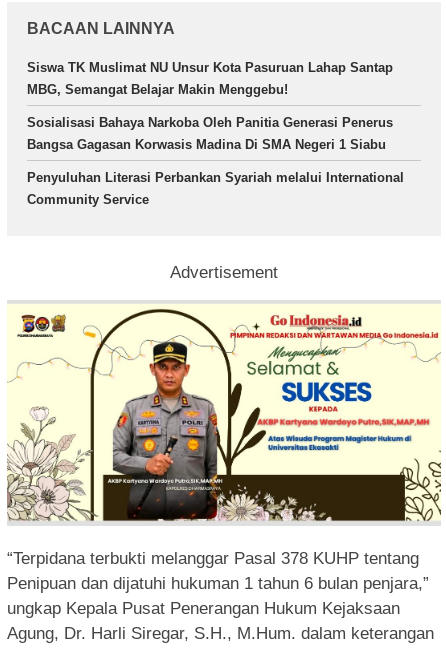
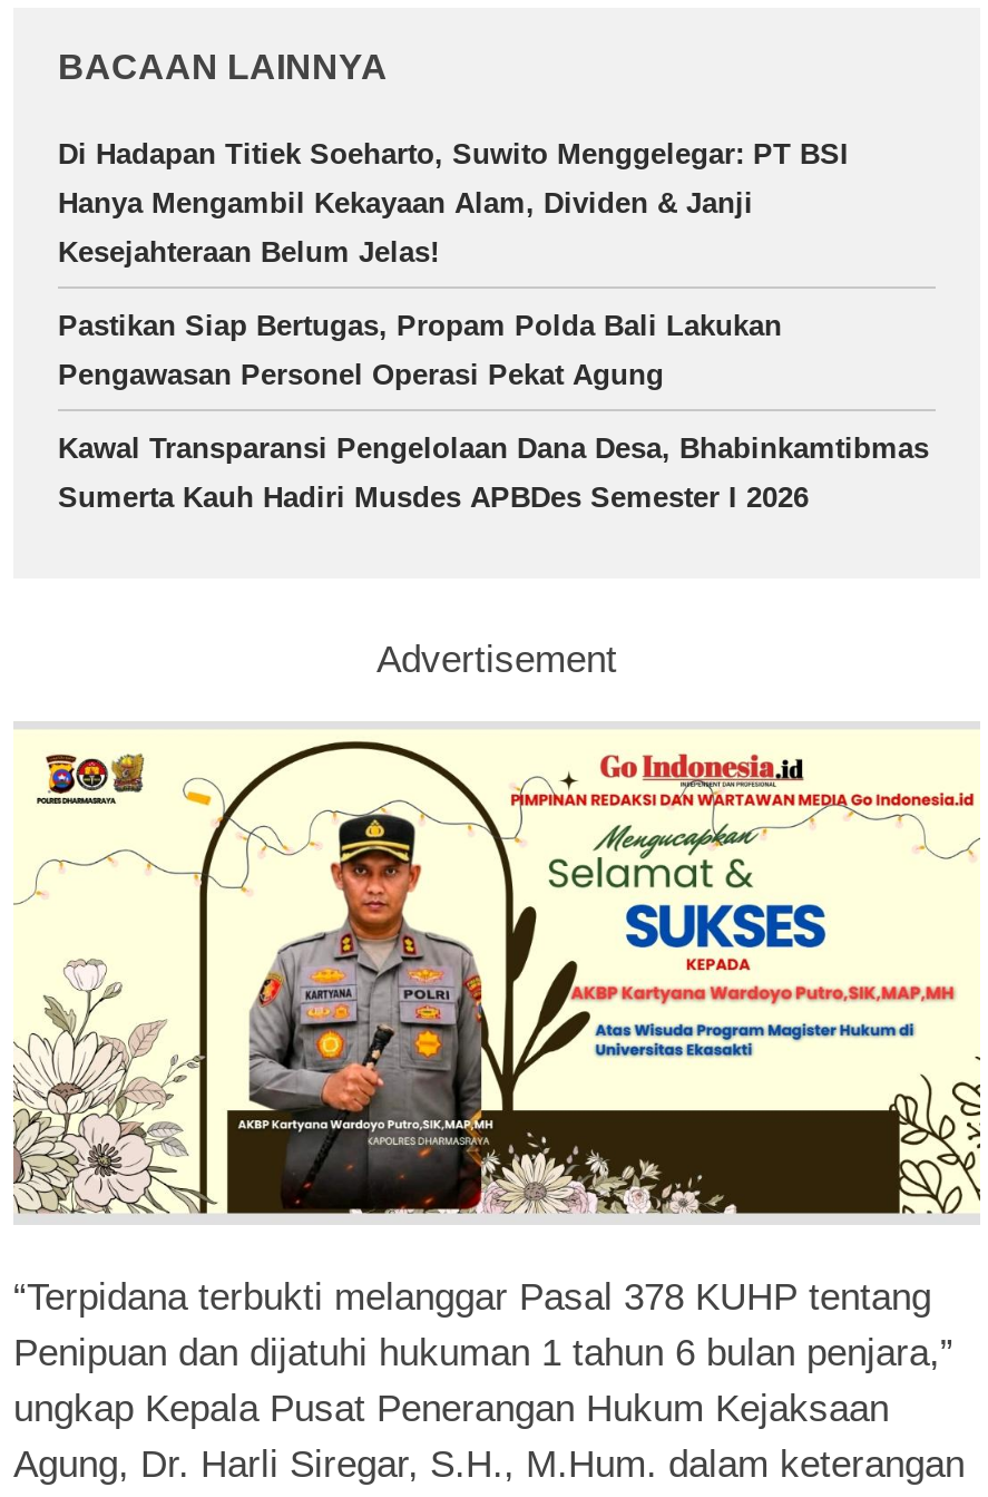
[27,59,404,206] Siswa TK Muslimat NU Unsur Kota Pasuruan Lahap Santap | MBG, Semangat Belajar Makin Menggebu! | Sosialisasi Bahaya Narkoba Oleh Panitia Generasi Penerus | Bangsa Gagasan Korwasis Madina Di SMA Negeri 1 Siabu | Penyuluhan Literasi Perbankan Syariah melalui International | Community Service -> [58,136,929,513] Di Hadapan Titiek Soeharto, Suwito Menggelegar: PT BSI | Hanya Mengambil Kekayaan Alam, Dividen & Janji | Kesejahteraan Belum Jelas! | Pastikan Siap Bertugas, Propam Polda Bali Lakukan | Pengawasan Personel Operasi Pekat Agung | Kawal Transparansi Pengelolaan Dana Desa, Bhabinkamtibmas | Sumerta Kauh Hadiri Musdes APBDes Semester I 2026

